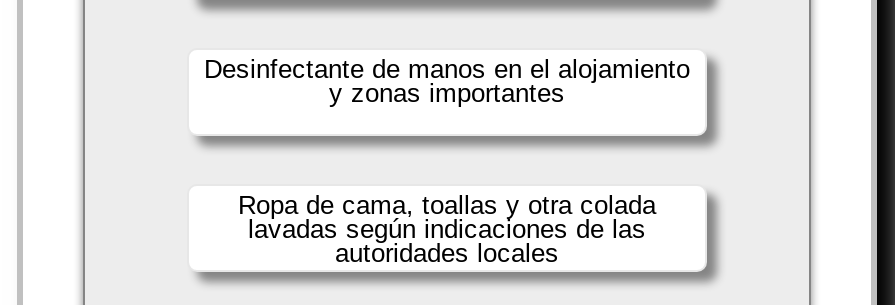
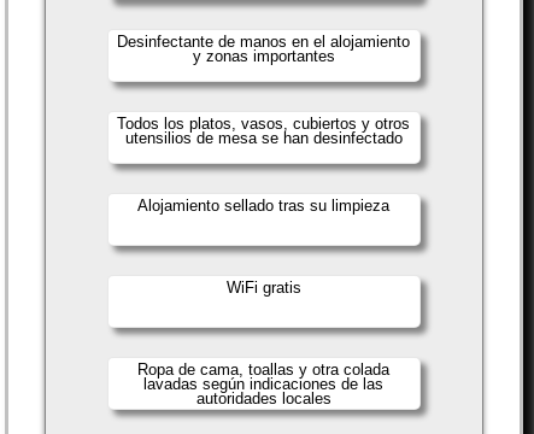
none -> [118,115,410,147] Todos los platos, vasos, cubiertos y otros | utensilios de mesa se han desinfectado
none -> [138,197,390,215] Alojamiento sellado tras su limpieza
none -> [227,278,301,297] WiFi gratis

